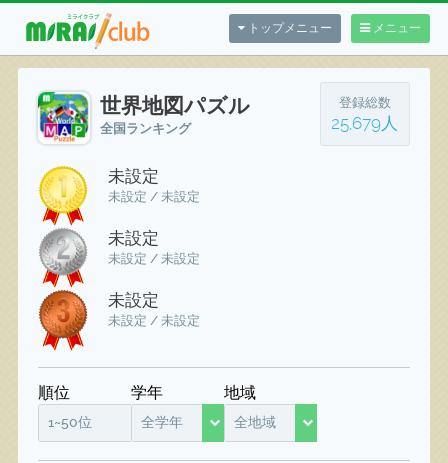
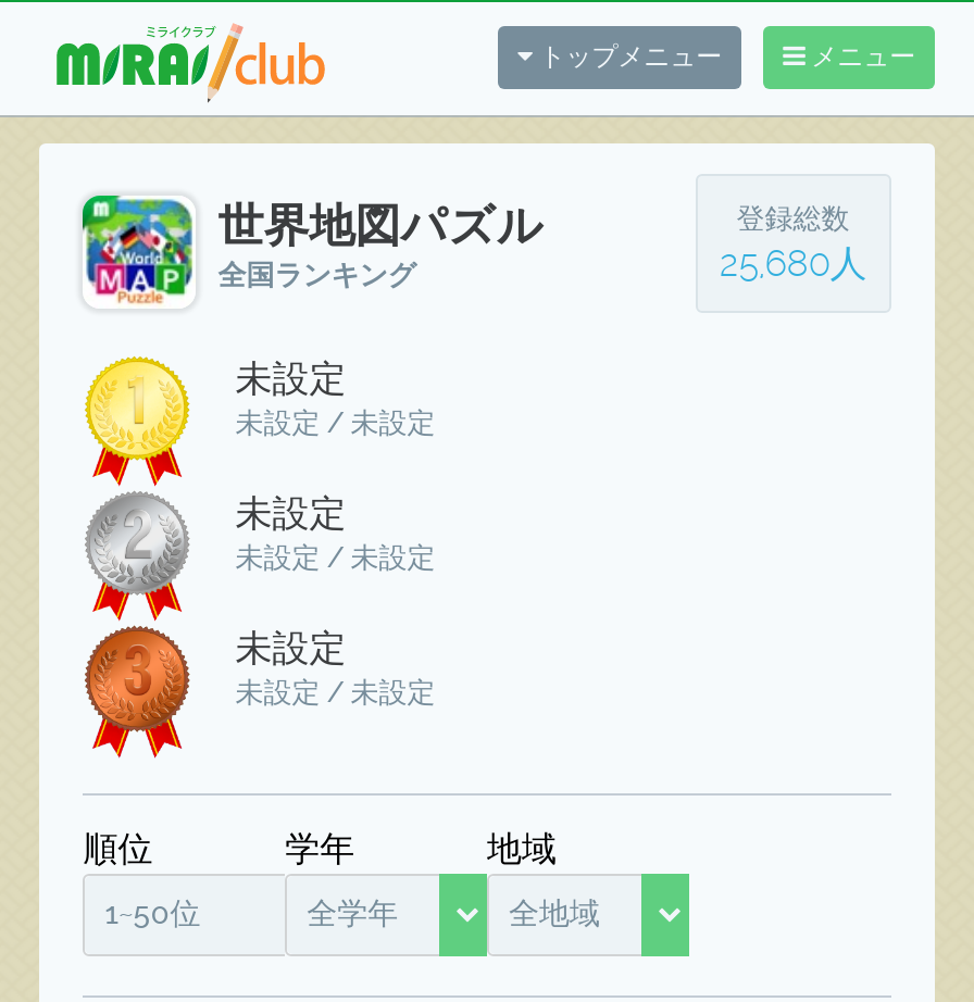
[331,113,398,133] 25,679人 -> [719,240,867,284] 25,680人

